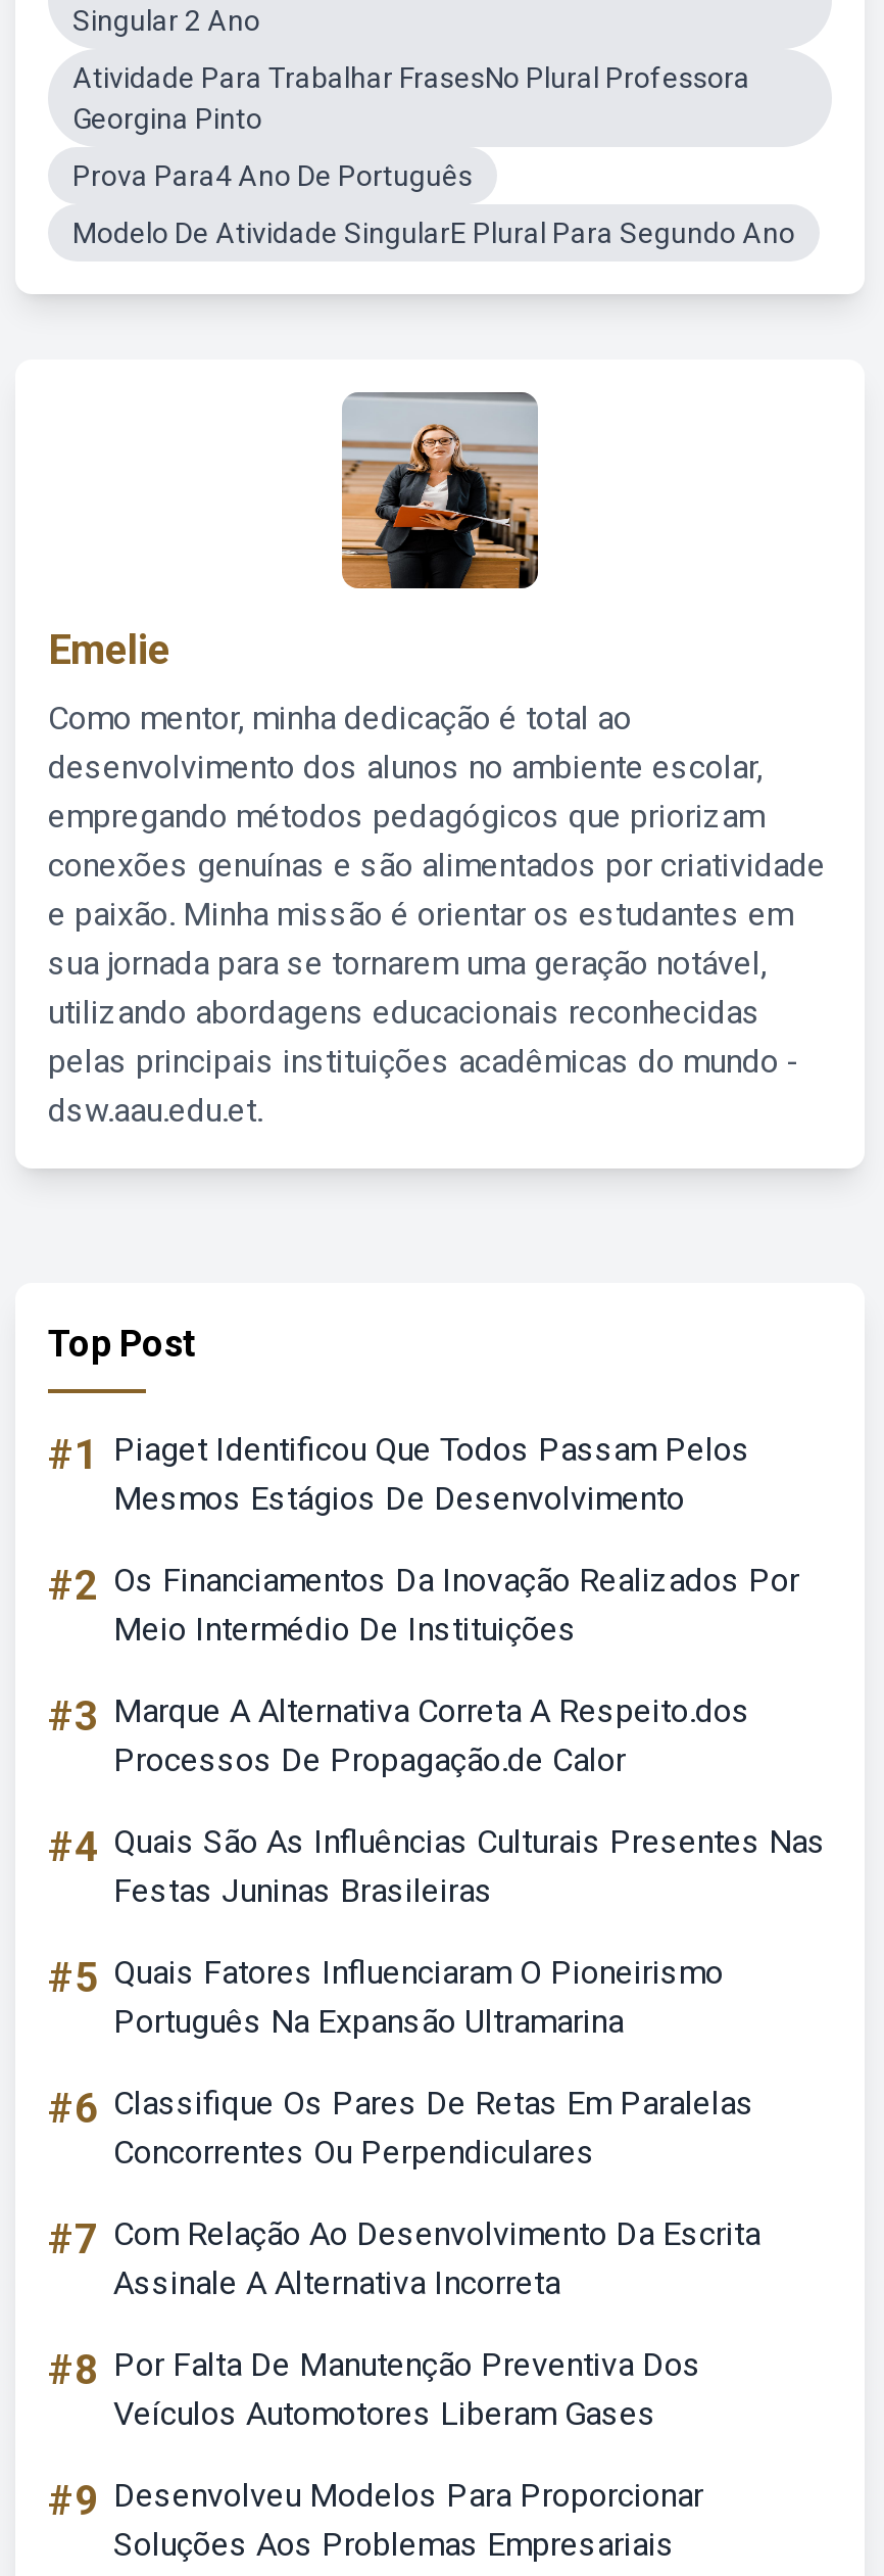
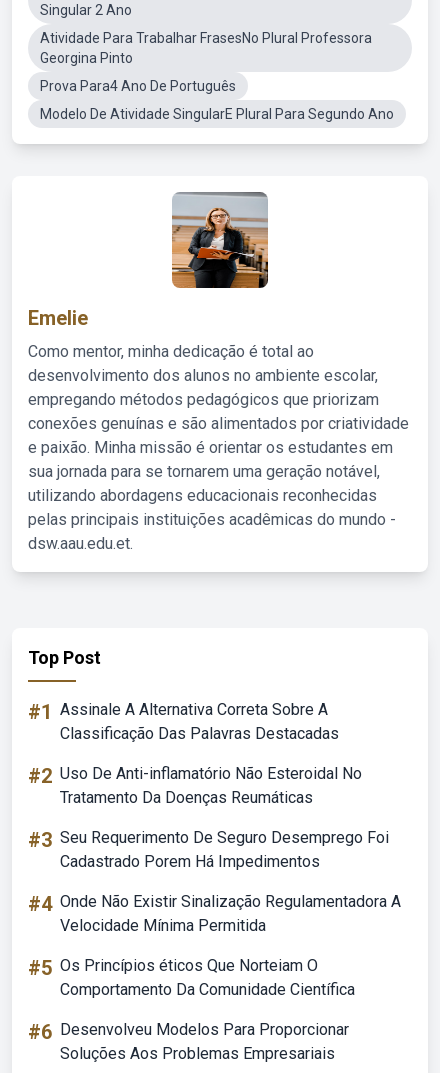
[48,1430,826,2525] #1 Piaget Identificou Que Todos Passam Pelos | Mesmos Estágios De Desenvolvimento | #2 Os Financiamentos Da Inovação Realizados Por | Meio Intermédio De Instituições | #3 Marque A Alternativa Correta A Respeito.dos | Processos De Propagação.de Calor | #4 Quais São As Influências Culturais Presentes Nas | Festas Juninas Brasileiras | #5 Quais Fatores Influenciaram O Pioneirismo | Português Na Expansão Ultramarina | #6 Classifique Os Pares De Retas Em Paralelas | Concorrentes Ou Perpendiculares | #7 Com Relação Ao Desenvolvimento Da Escrita | Assinale A Alternativa Incorreta | #8 Por Falta De Manutenção Preventiva Dos | Veículos Automotores Liberam Gases | #9 Desenvolveu Modelos Para Proporcionar -> [28,700,401,1044] #1 Assinale A Alternativa Correta Sobre A | Classificação Das Palavras Destacadas | #2 Uso De Anti-inflamatório Não Esteroidal No | Tratamento Da Doenças Reumáticas | #3 Seu Requerimento De Seguro Desemprego Foi | Cadastrado Porem Há Impedimentos | #4 Onde Não Existir Sinalização Regulamentadora A | Velocidade Mínima Permitida | #5 Os Princípios éticos Que Norteiam O | Comportamento Da Comunidade Científica | #6 Desenvolveu Modelos Para Proporcionar

